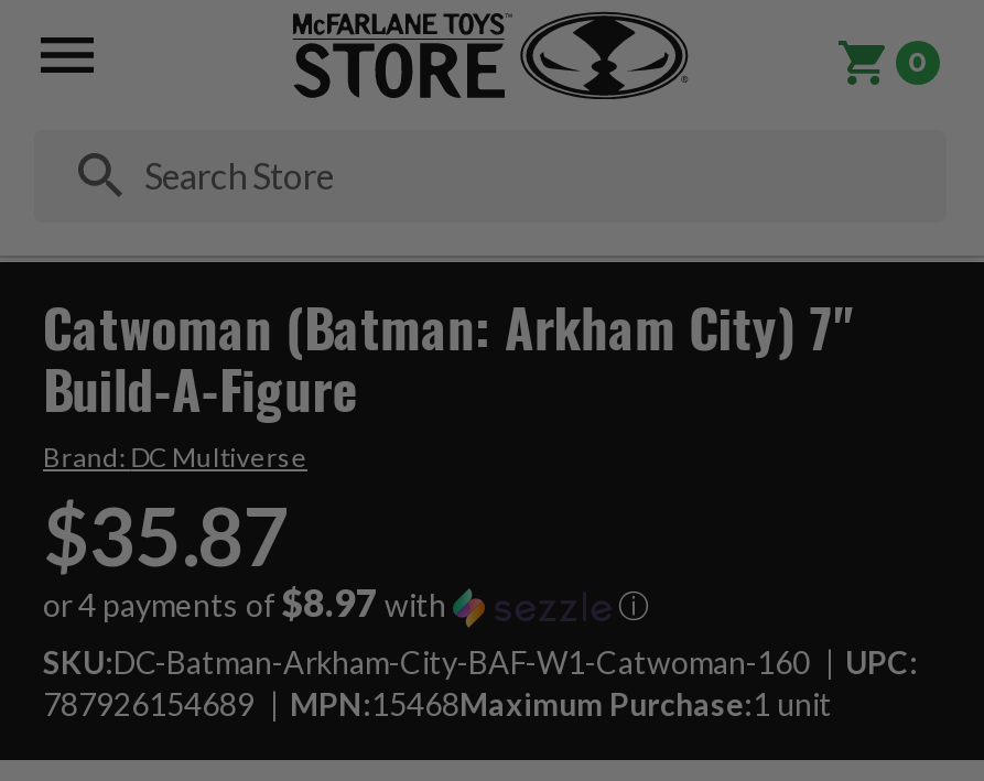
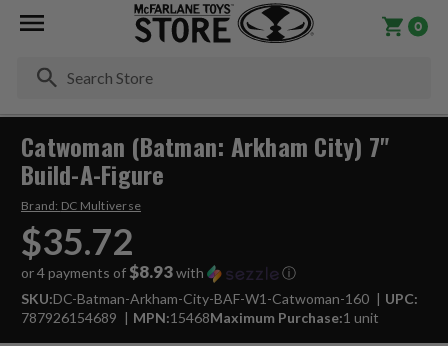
[43,486,290,583] $35.87 -> [21,219,133,263] $35.72
[43,579,453,625] or 4 payments of$8.97 with -> [21,261,207,282] or 4 payments of$8.93 with

